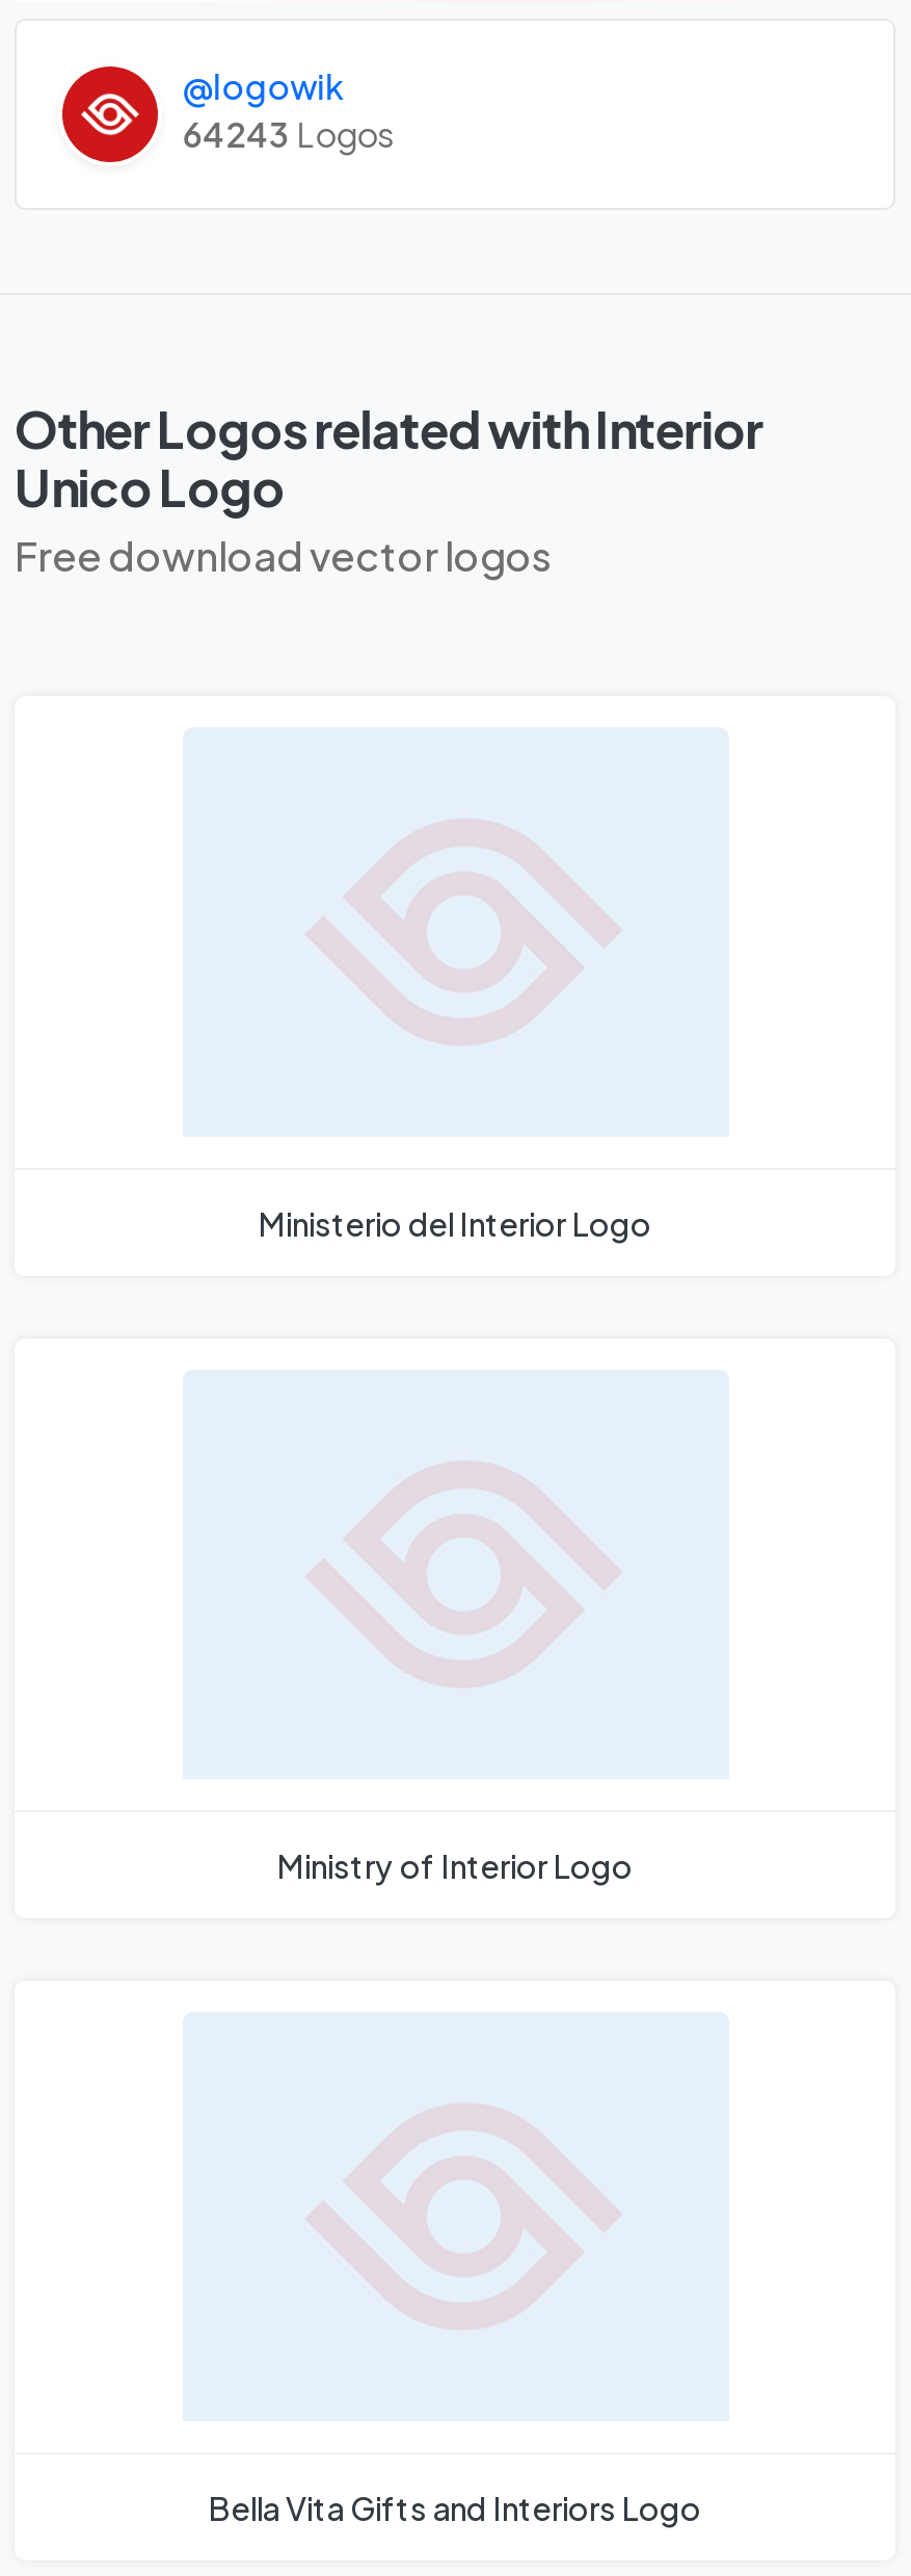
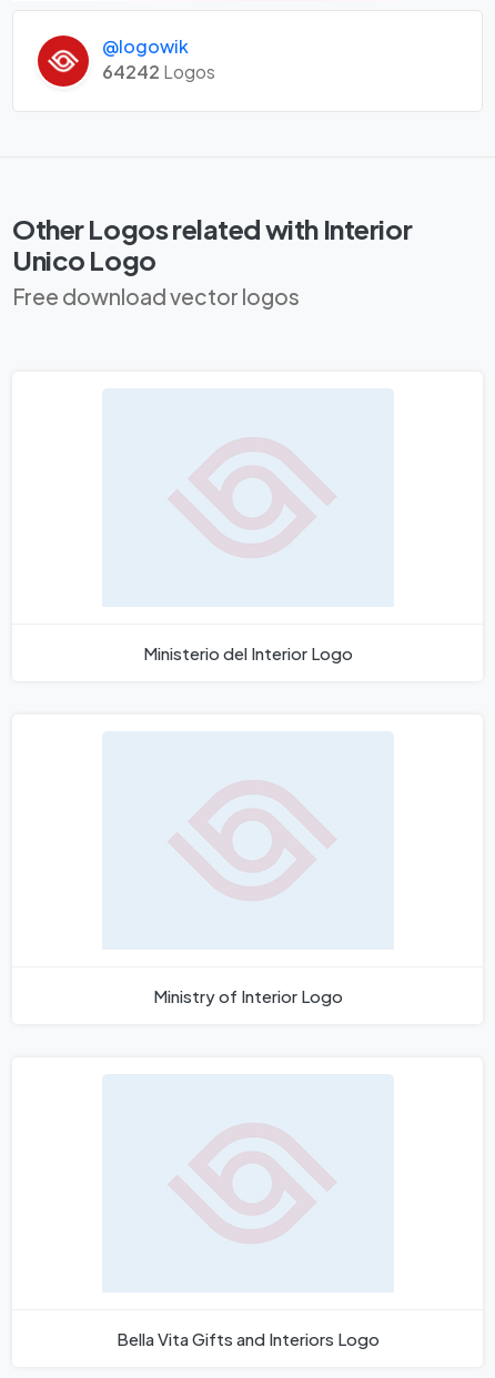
[182,113,394,156] 64243 Logos -> [102,60,215,84] 64242 Logos

